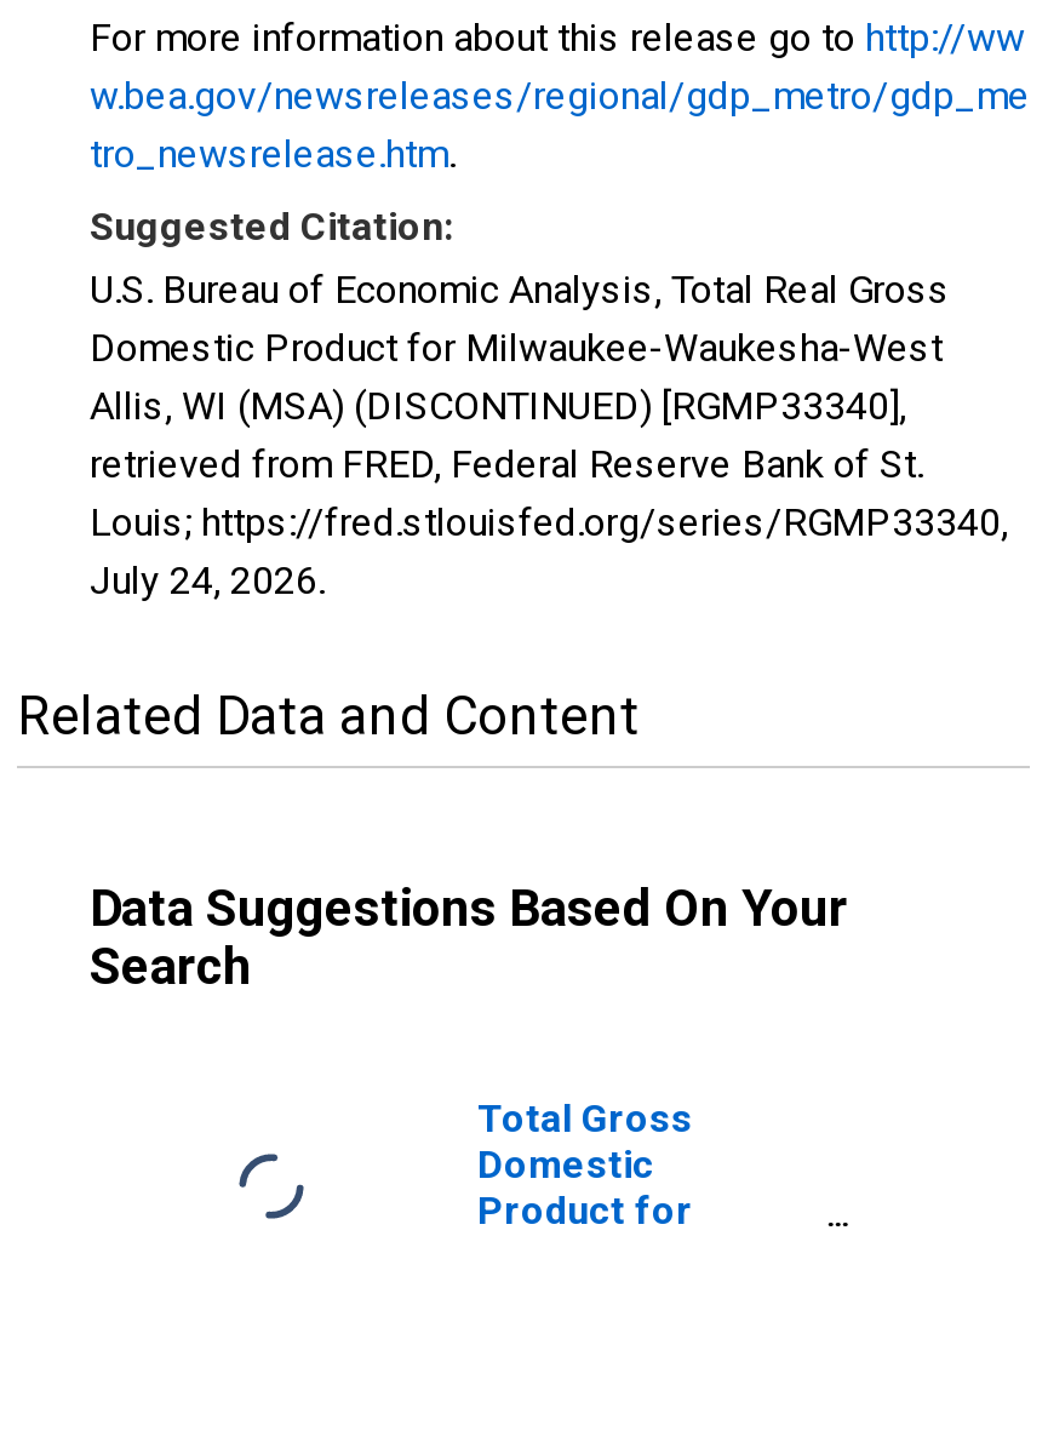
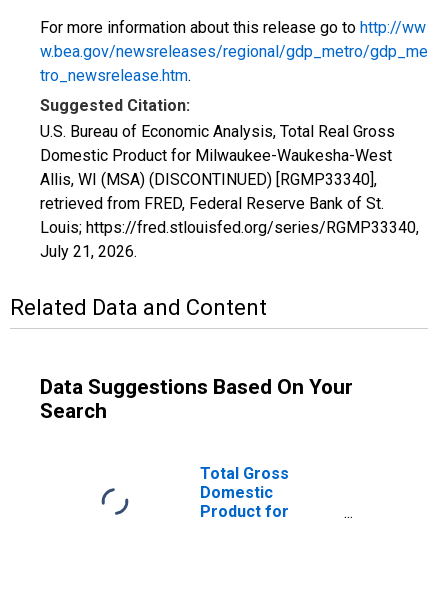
[90,557,325,603] July 24, 2026. -> [40,242,137,261] July 21, 2026.

